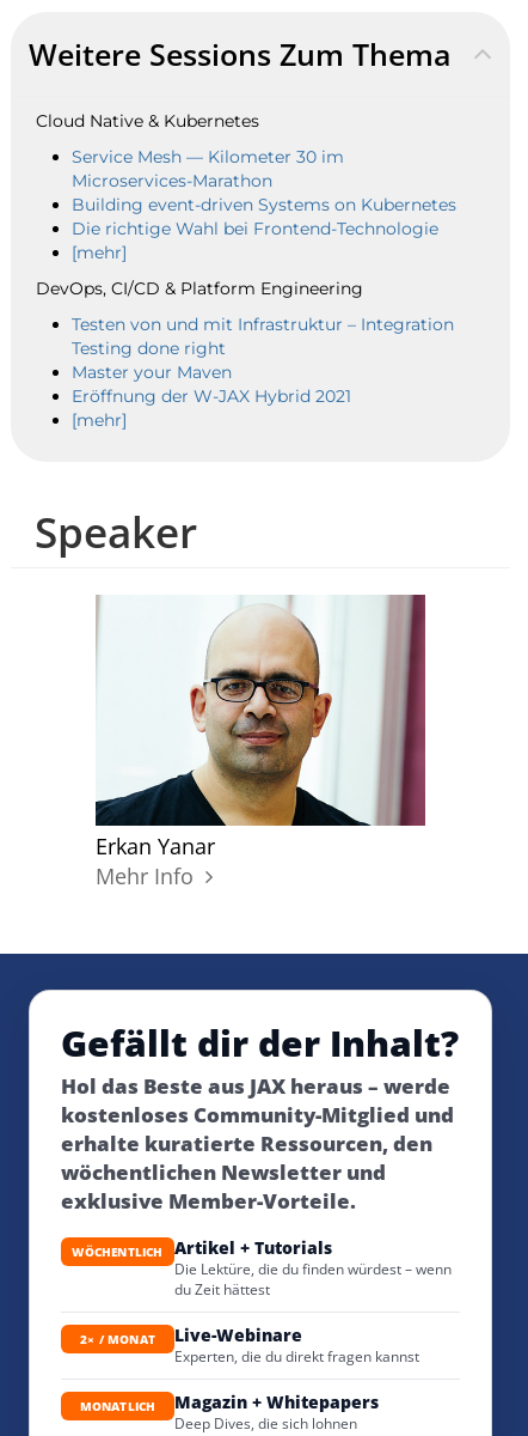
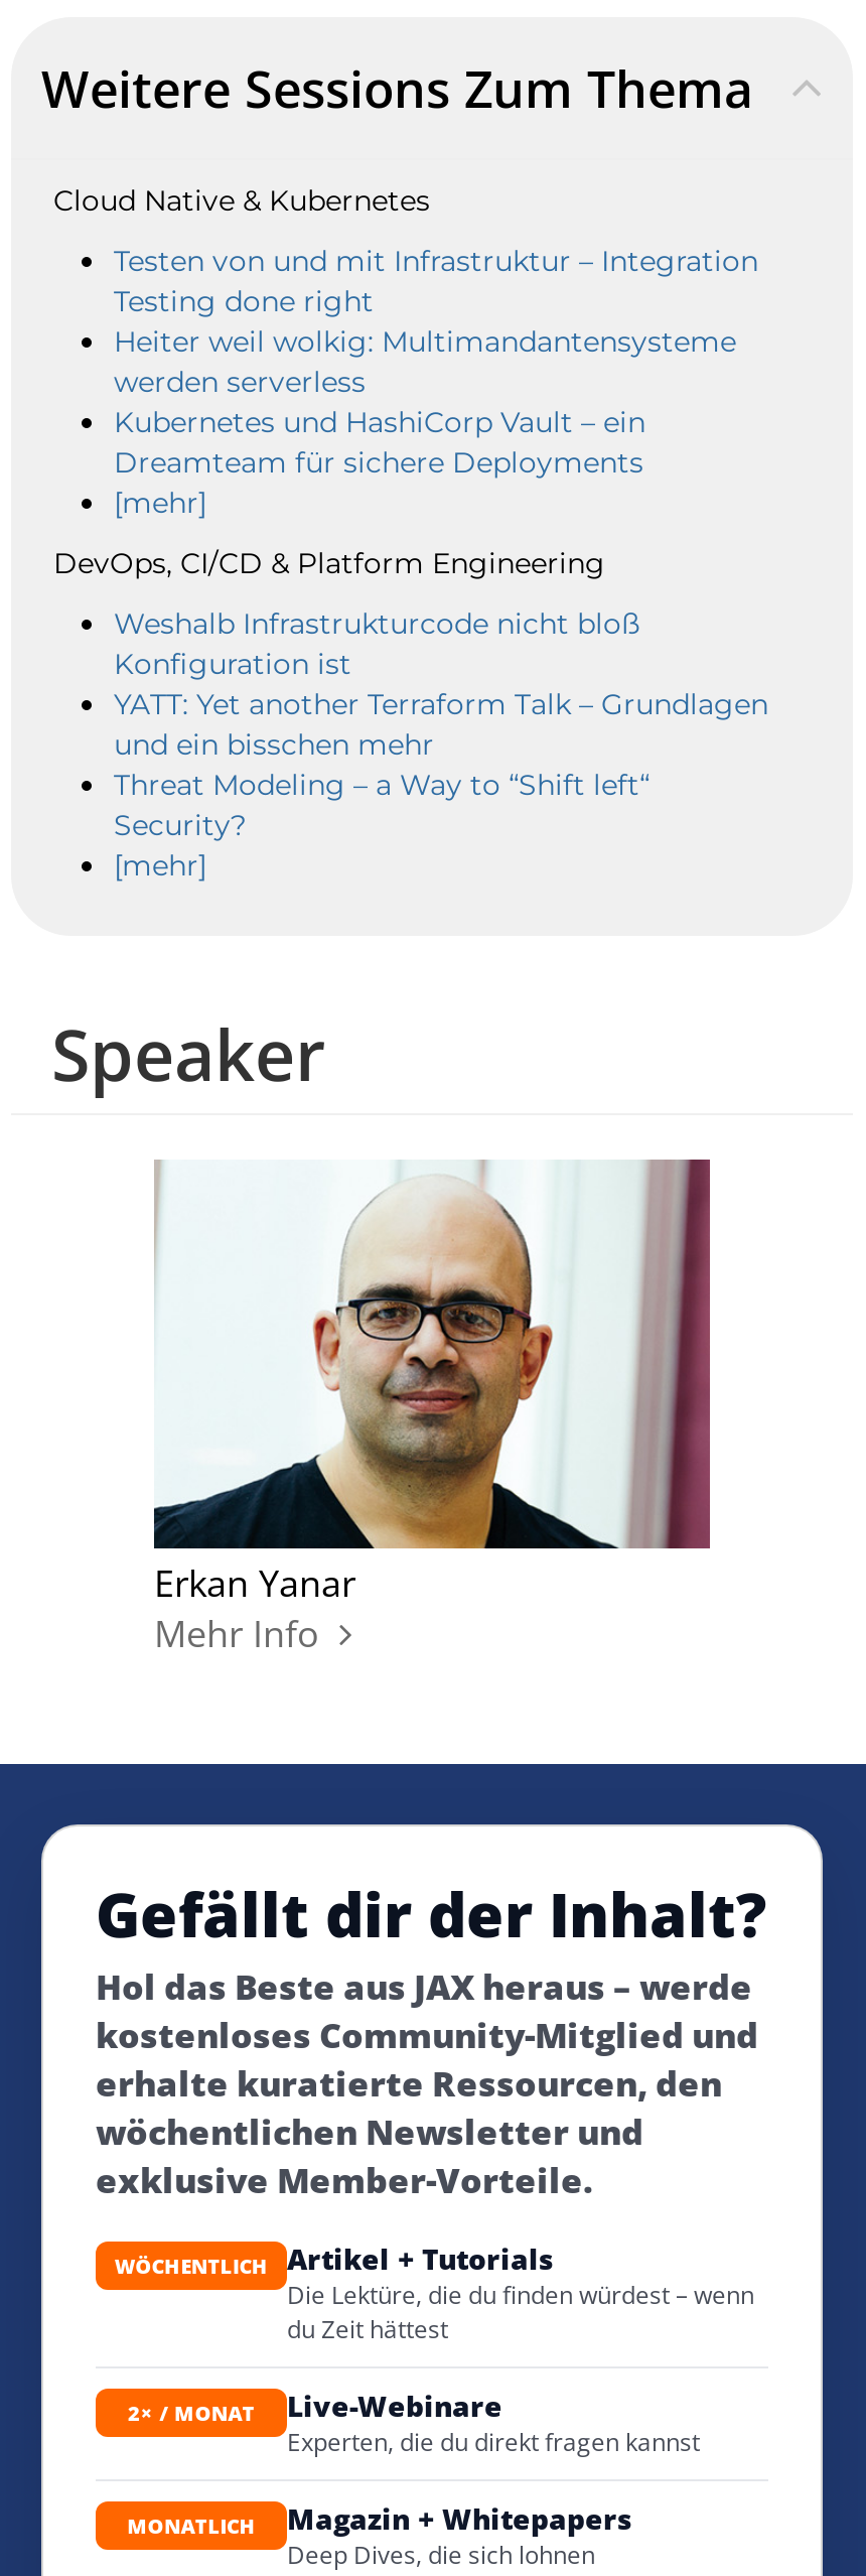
[72,146,456,239] Service Mesh — Kilometer 30 im | Microservices-Marathon | Building event-driven Systems on Kubernetes | Die richtige Wahl bei Frontend-Technologie -> [114,323,736,481] Heiter weil wolkig: Multimandantensysteme | werden serverless | Kubernetes und HashiCorp Vault – ein | Dreamteam für sichere Deployments
moved [72,314,454,359] -> [114,243,758,319]: Testen von und mit Infrastruktur – Integration | Testing done right
[72,361,351,407] Master your Maven | Eröffnung der W-JAX Hybrid 2021 -> [114,605,768,843] Weshalb Infrastrukturcode nicht bloß | Konfiguration ist | YATT: Yet another Terraform Talk – Grundlagen | und ein bisschen mehr | Threat Modeling – a Way to “Shift left“ | Security?

